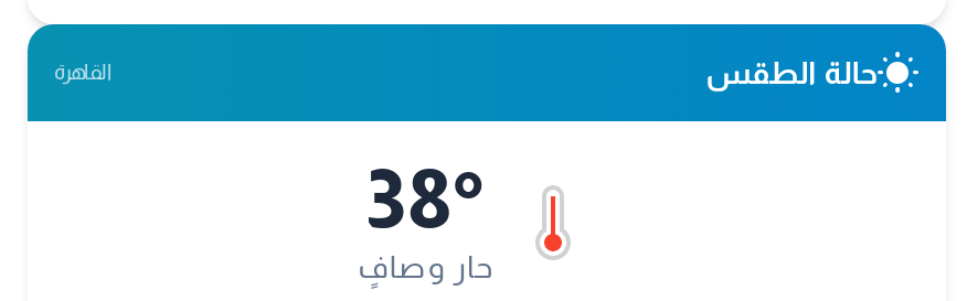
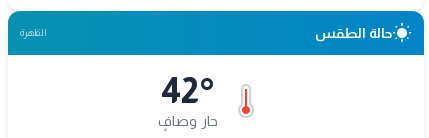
[365,155,485,245] 38° -> [161,70,215,111] 42°

